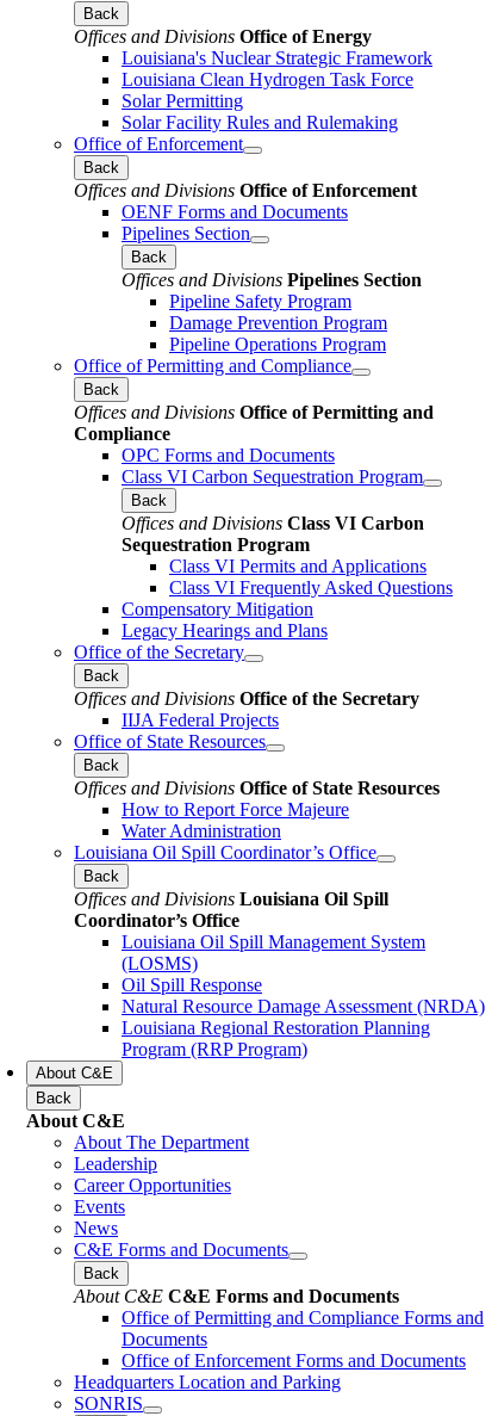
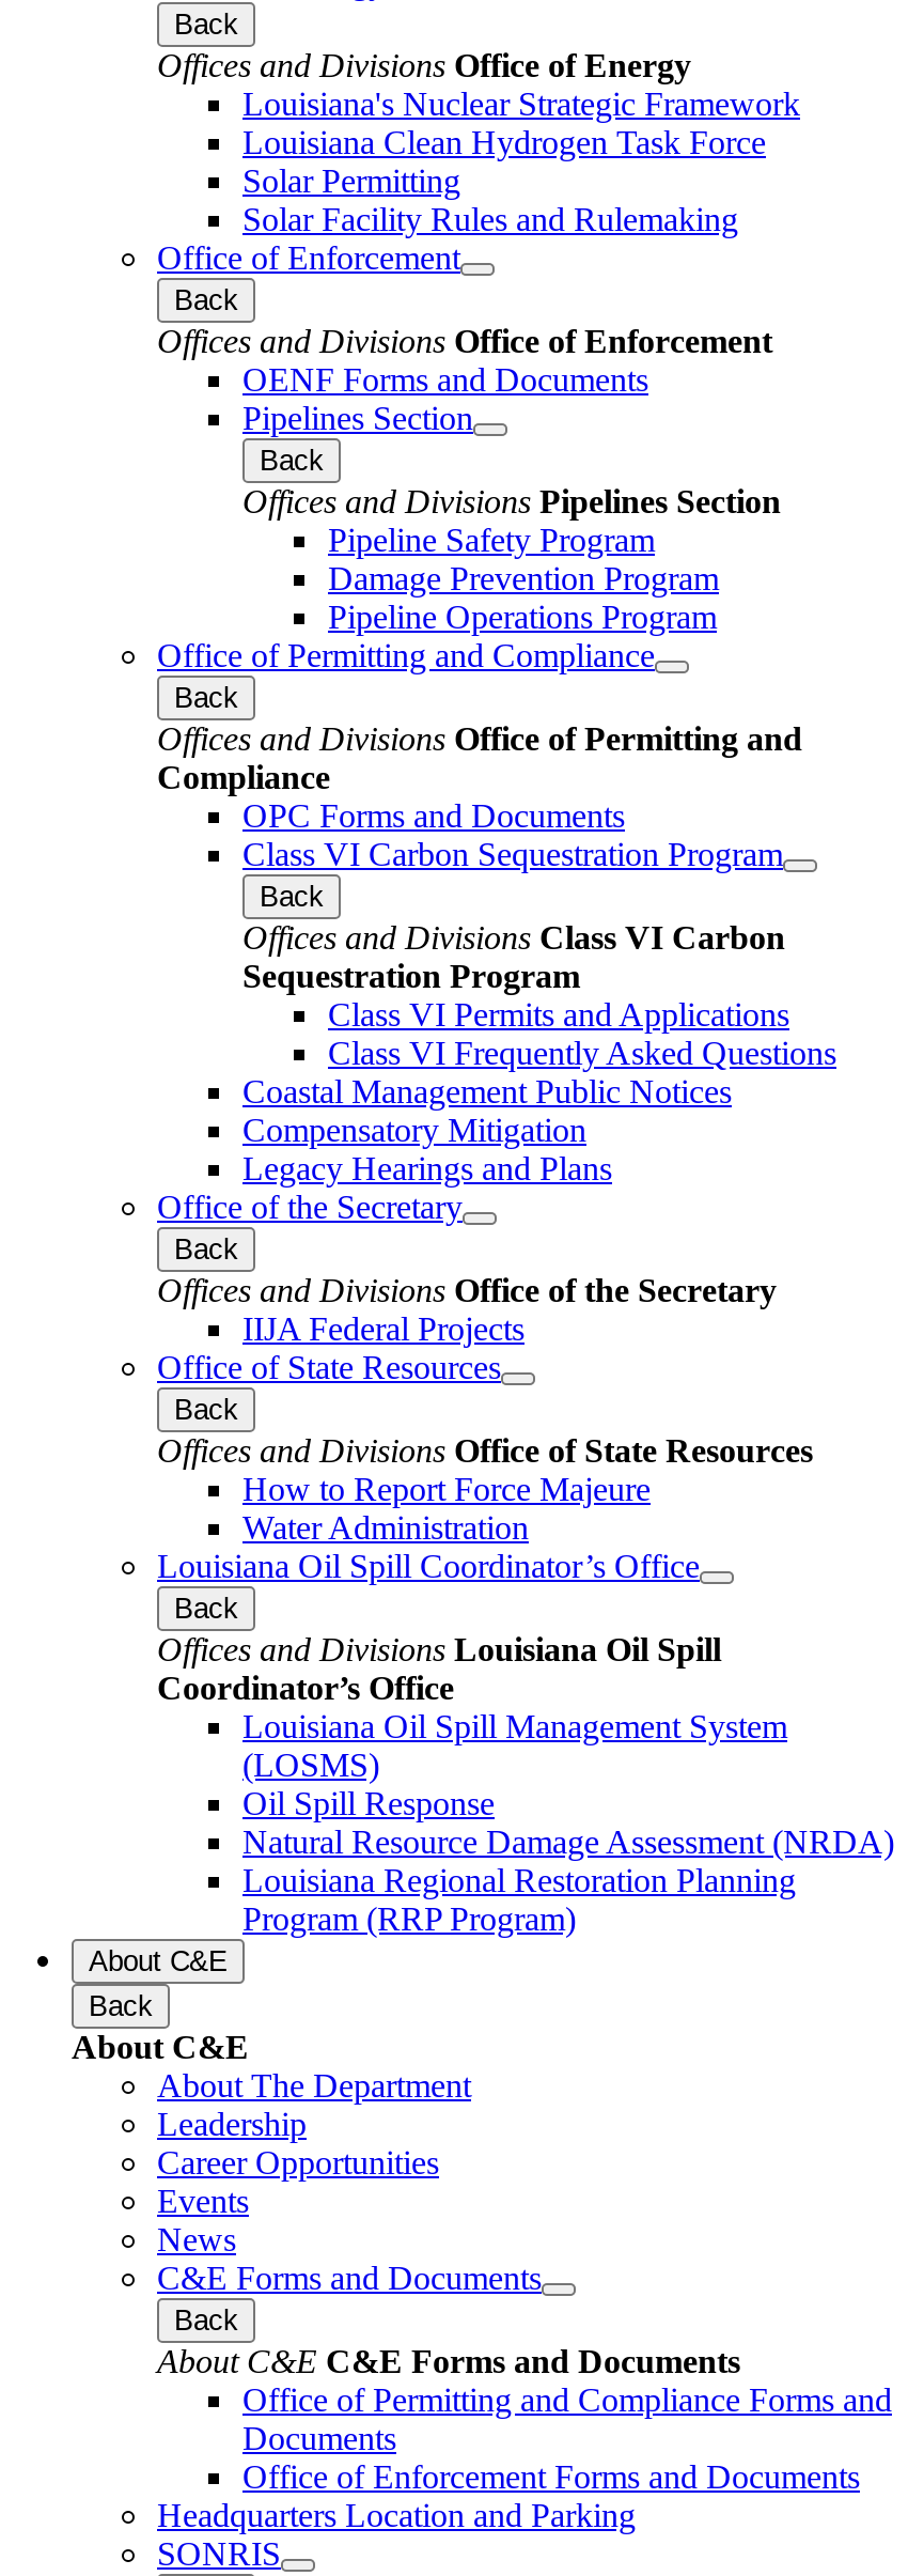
none -> [242,1072,732,1109] Coastal Management Public Notices

